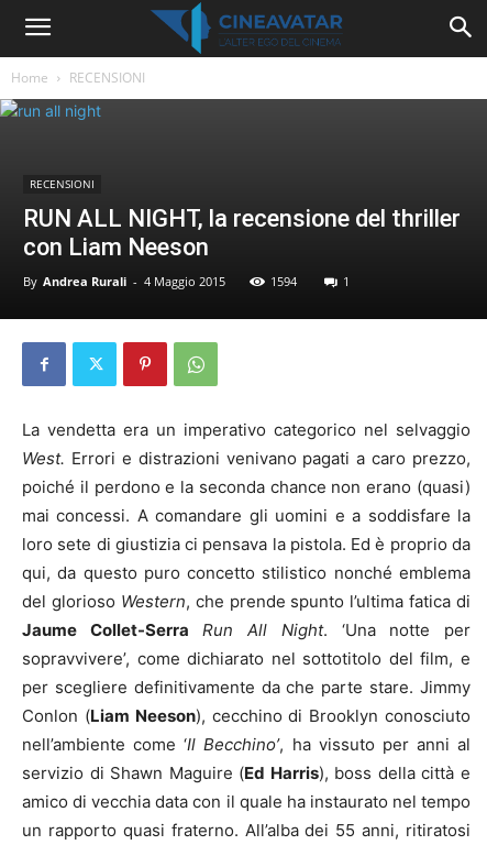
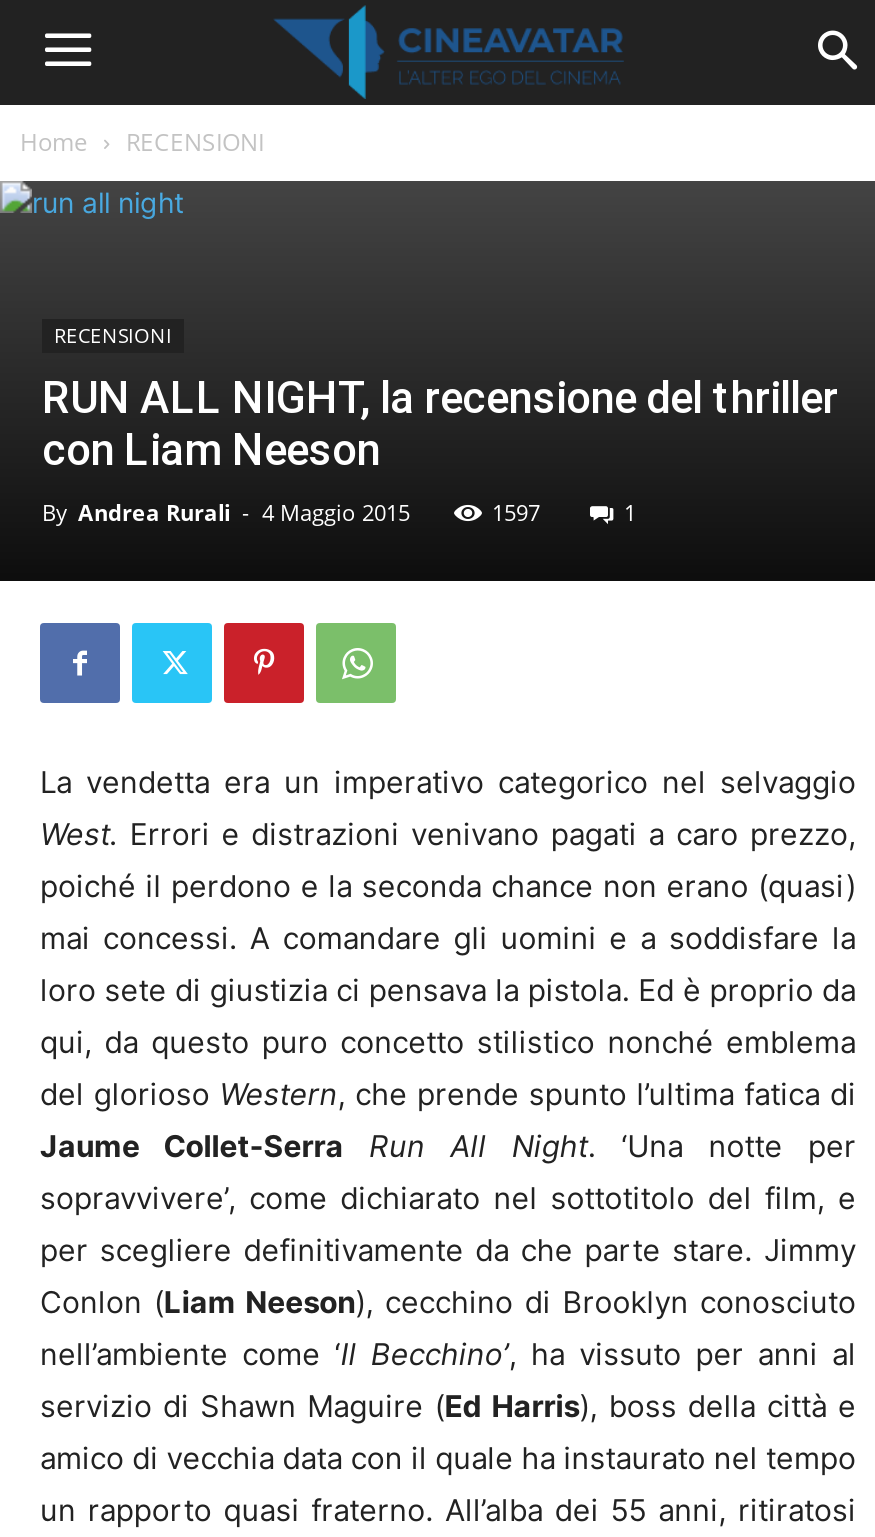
[270,273,297,289] 1594 -> [492,497,540,527] 1597

